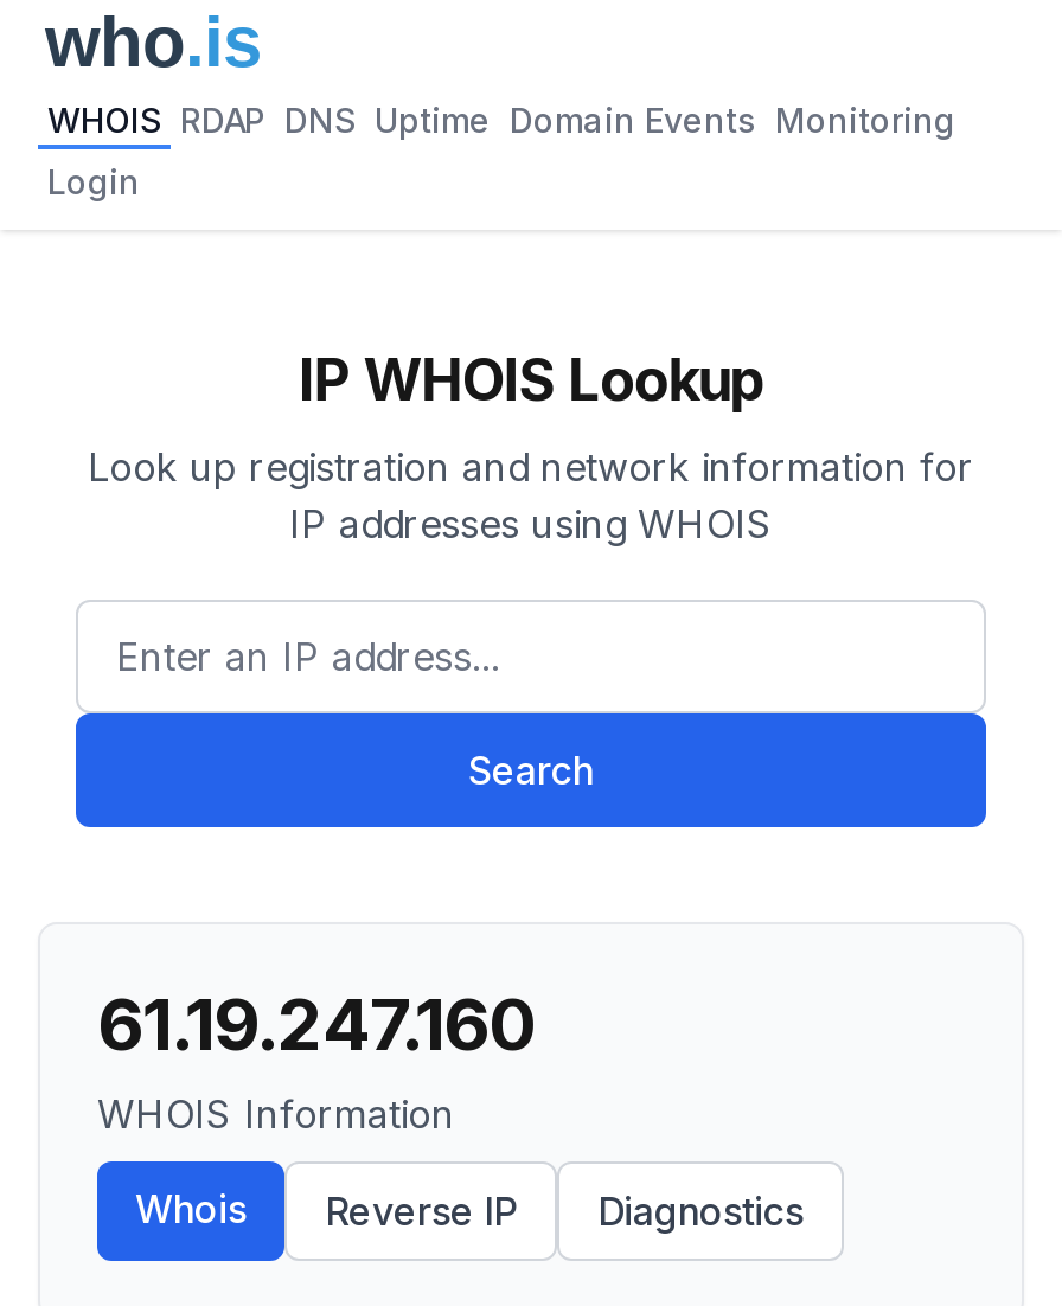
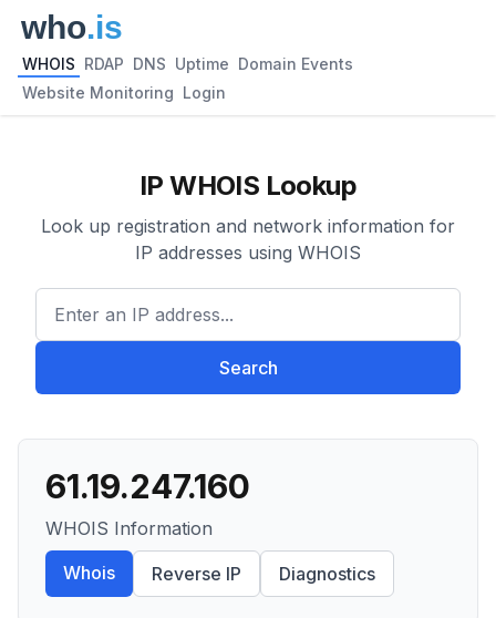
[47,100,955,140] WHOIS RDAP DNS Uptime Domain Events Monitoring -> [22,54,353,73] WHOIS RDAP DNS Uptime Domain Events
[47,161,140,201] Login -> [22,83,226,102] Website Monitoring Login

